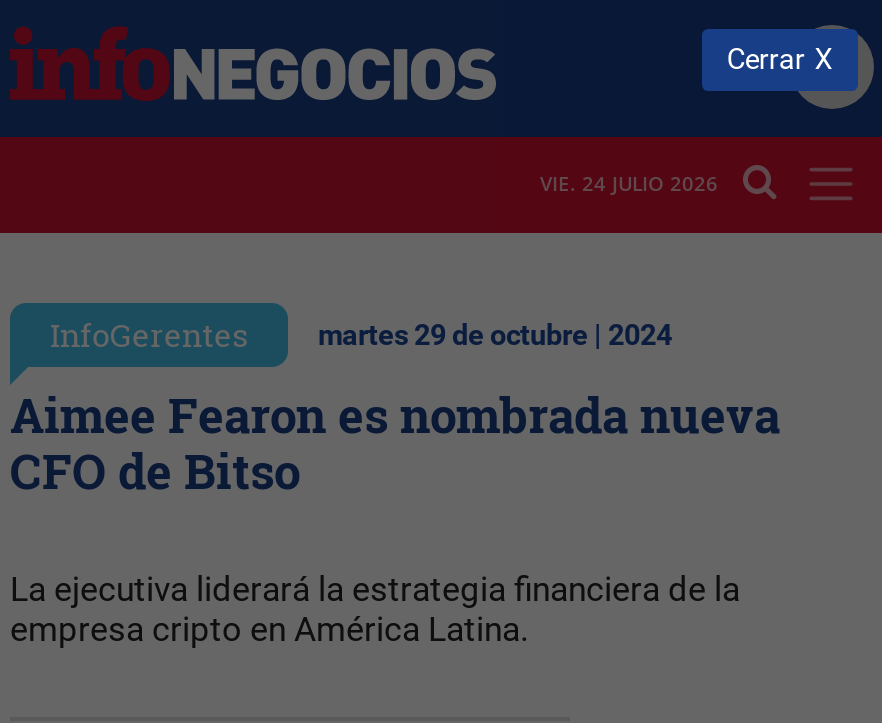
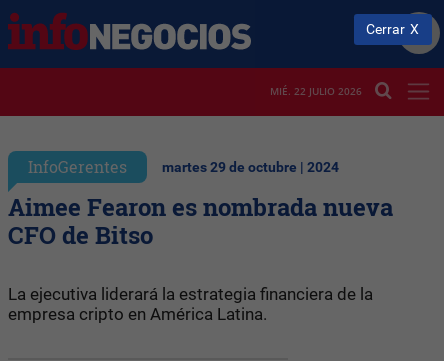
[540,170,718,198] VIE. 24 JULIO 2026 -> [270,84,362,98] MIÉ. 22 JULIO 2026

